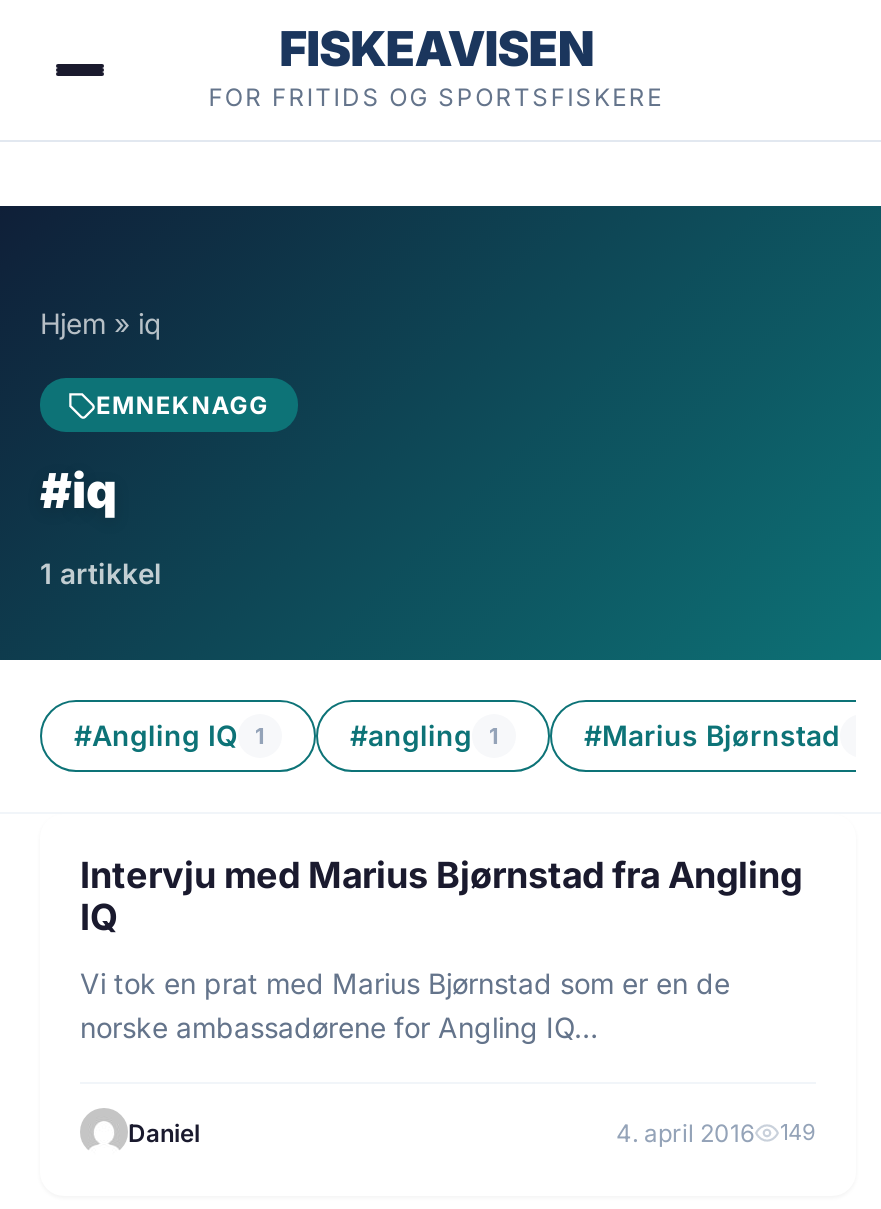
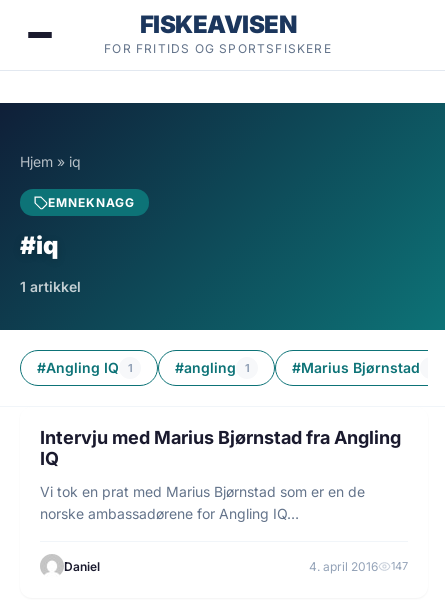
[616,1117,816,1147] 4. april 2016 149 -> [309,558,408,573] 4. april 2016 147

